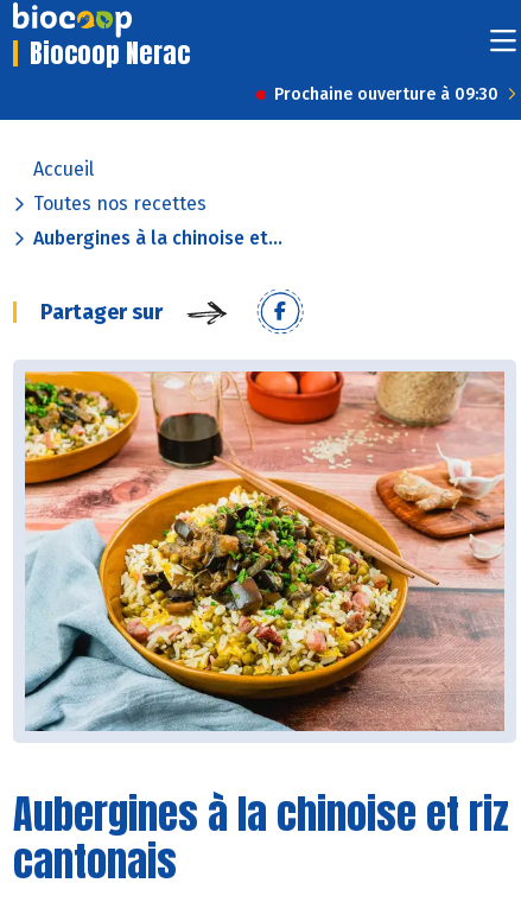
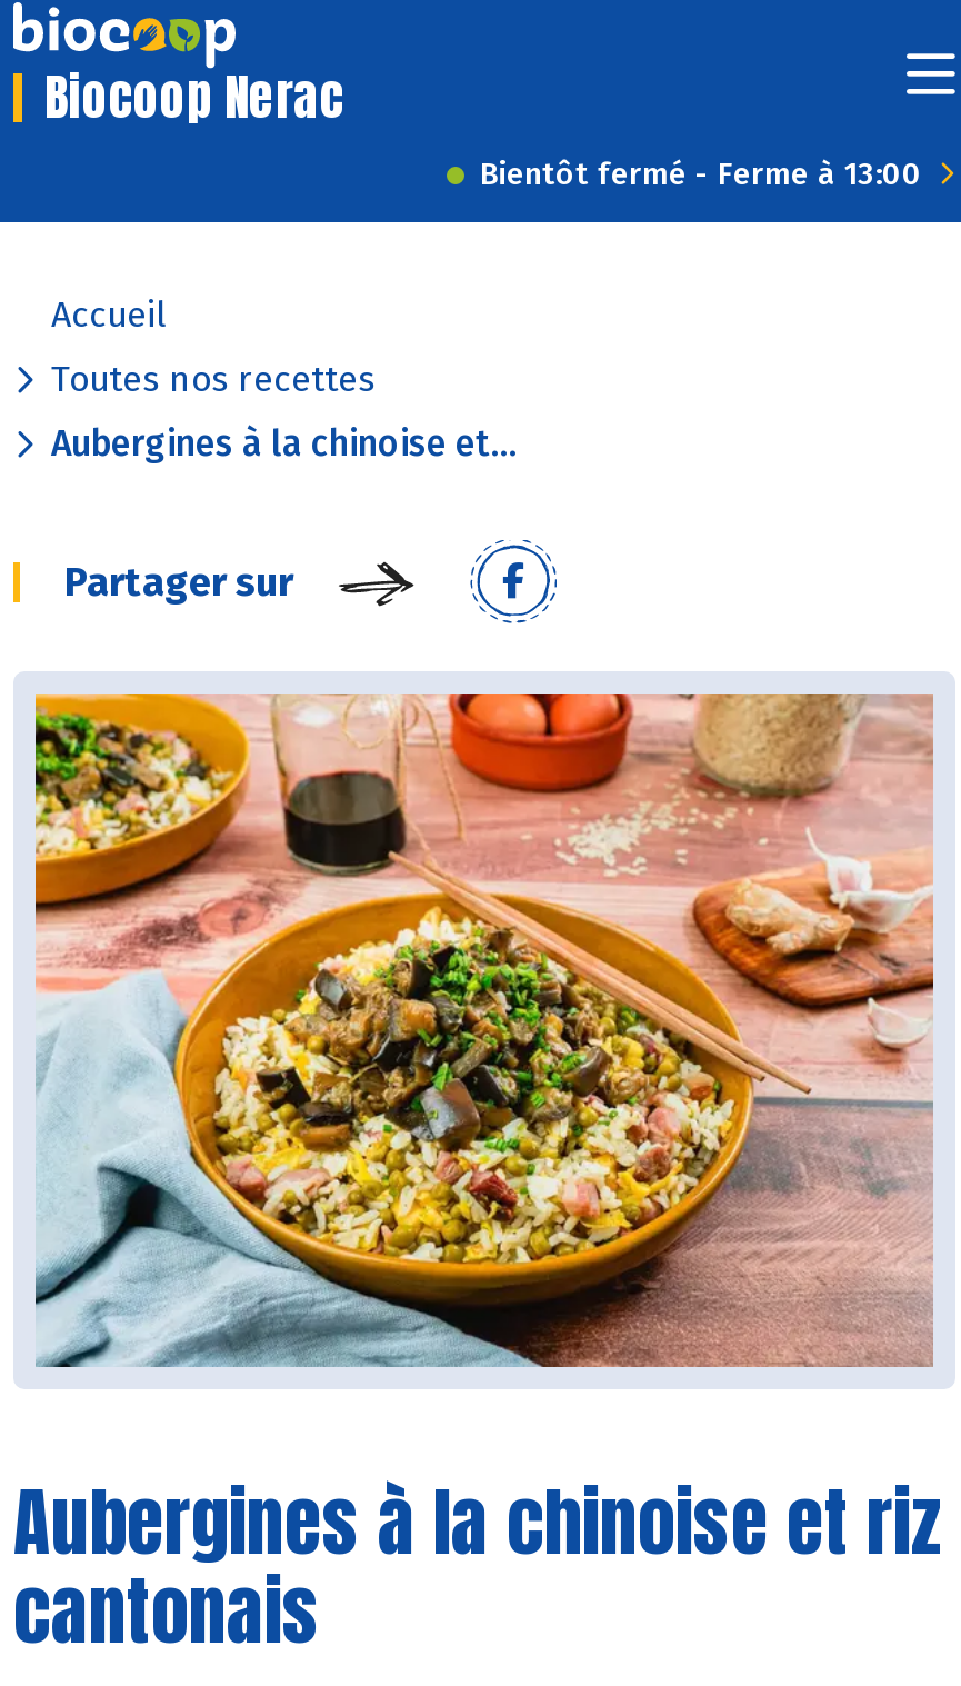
[274,84,498,104] Prochaine ouverture à 09:30 -> [480,156,922,193] Bientôt fermé - Ferme à 13:00

